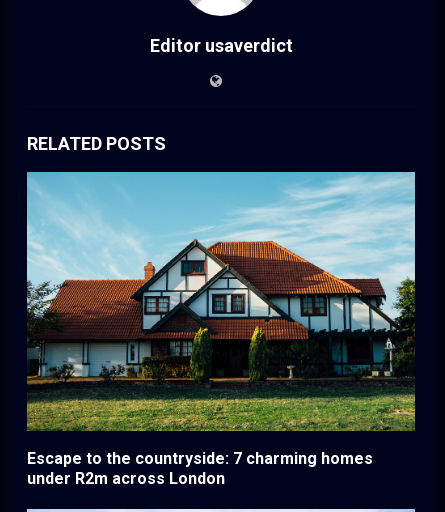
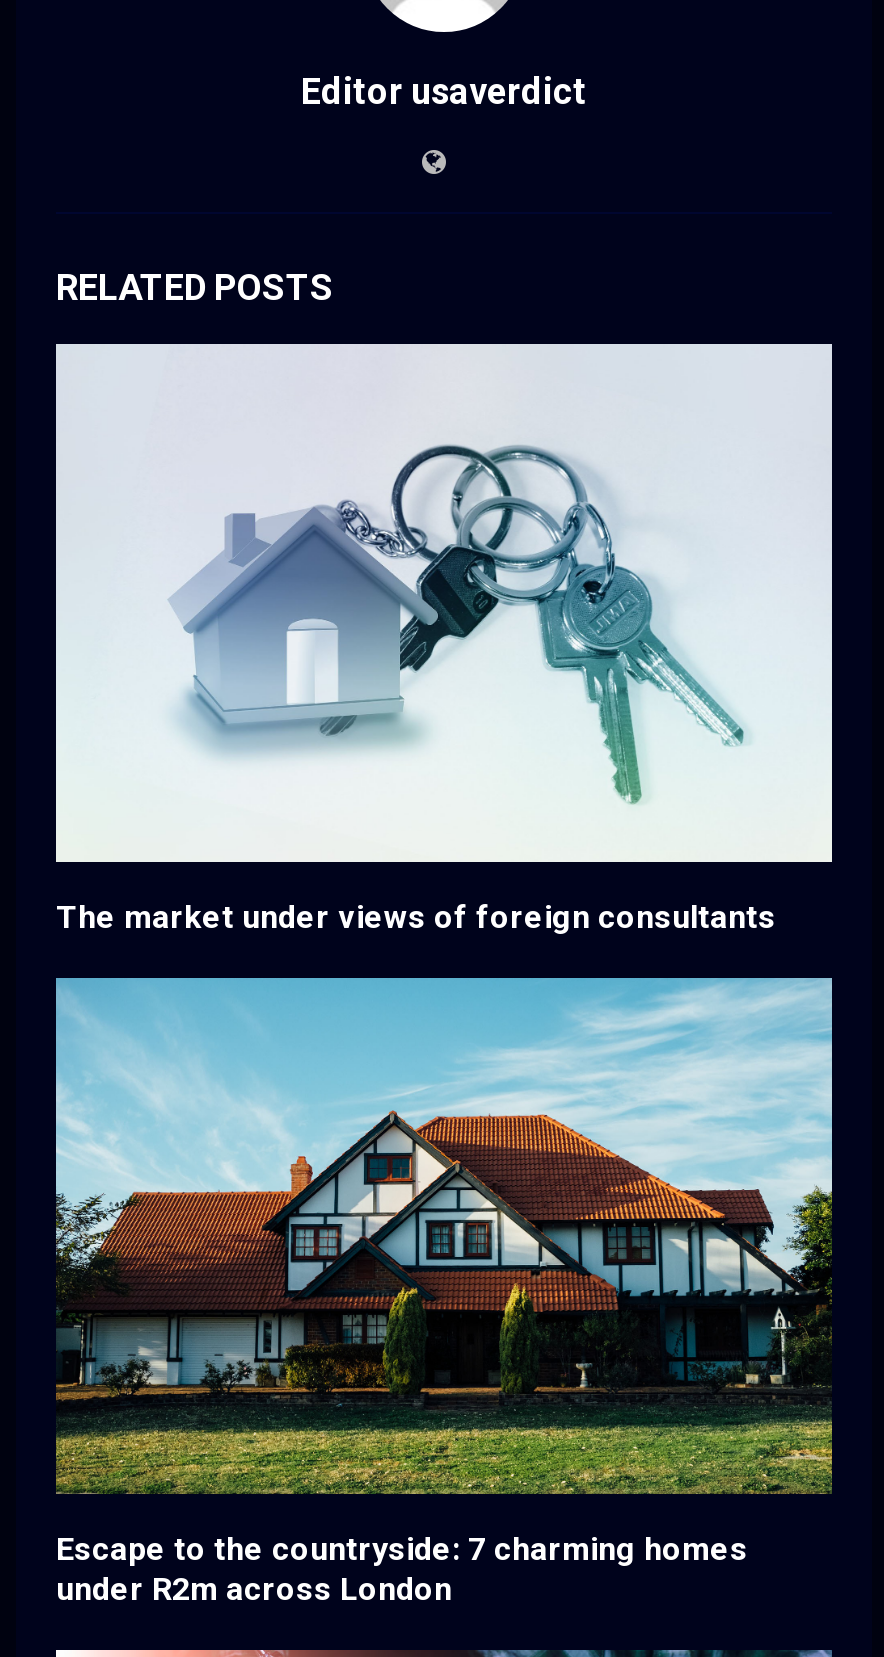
none -> [54,342,834,936] [image] | The market under views of foreign consultants

